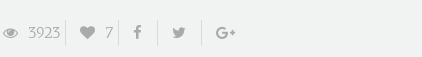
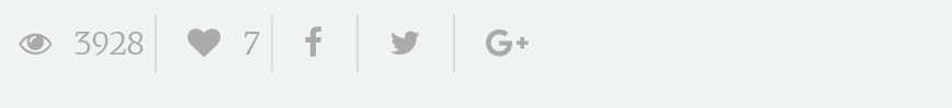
[28,27,60,42] 3923 -> [73,32,144,64] 3928

